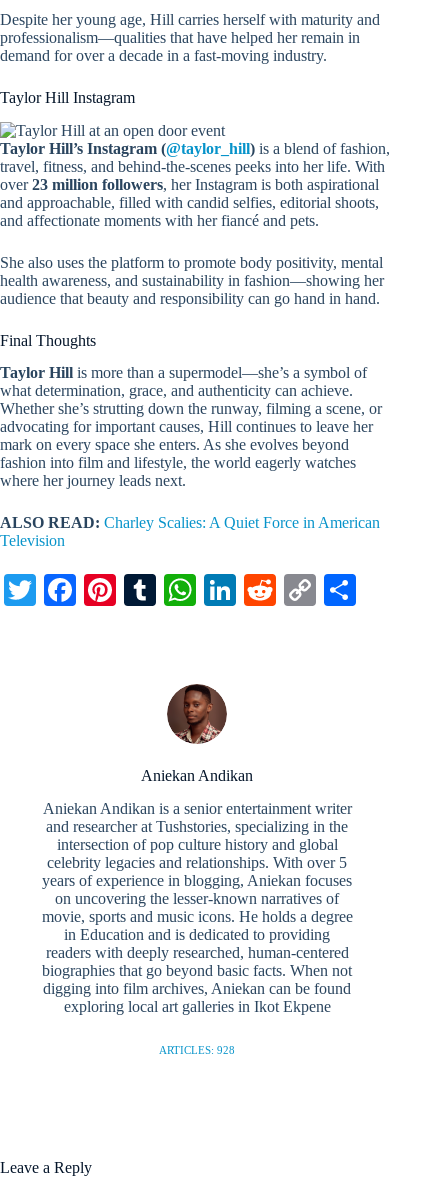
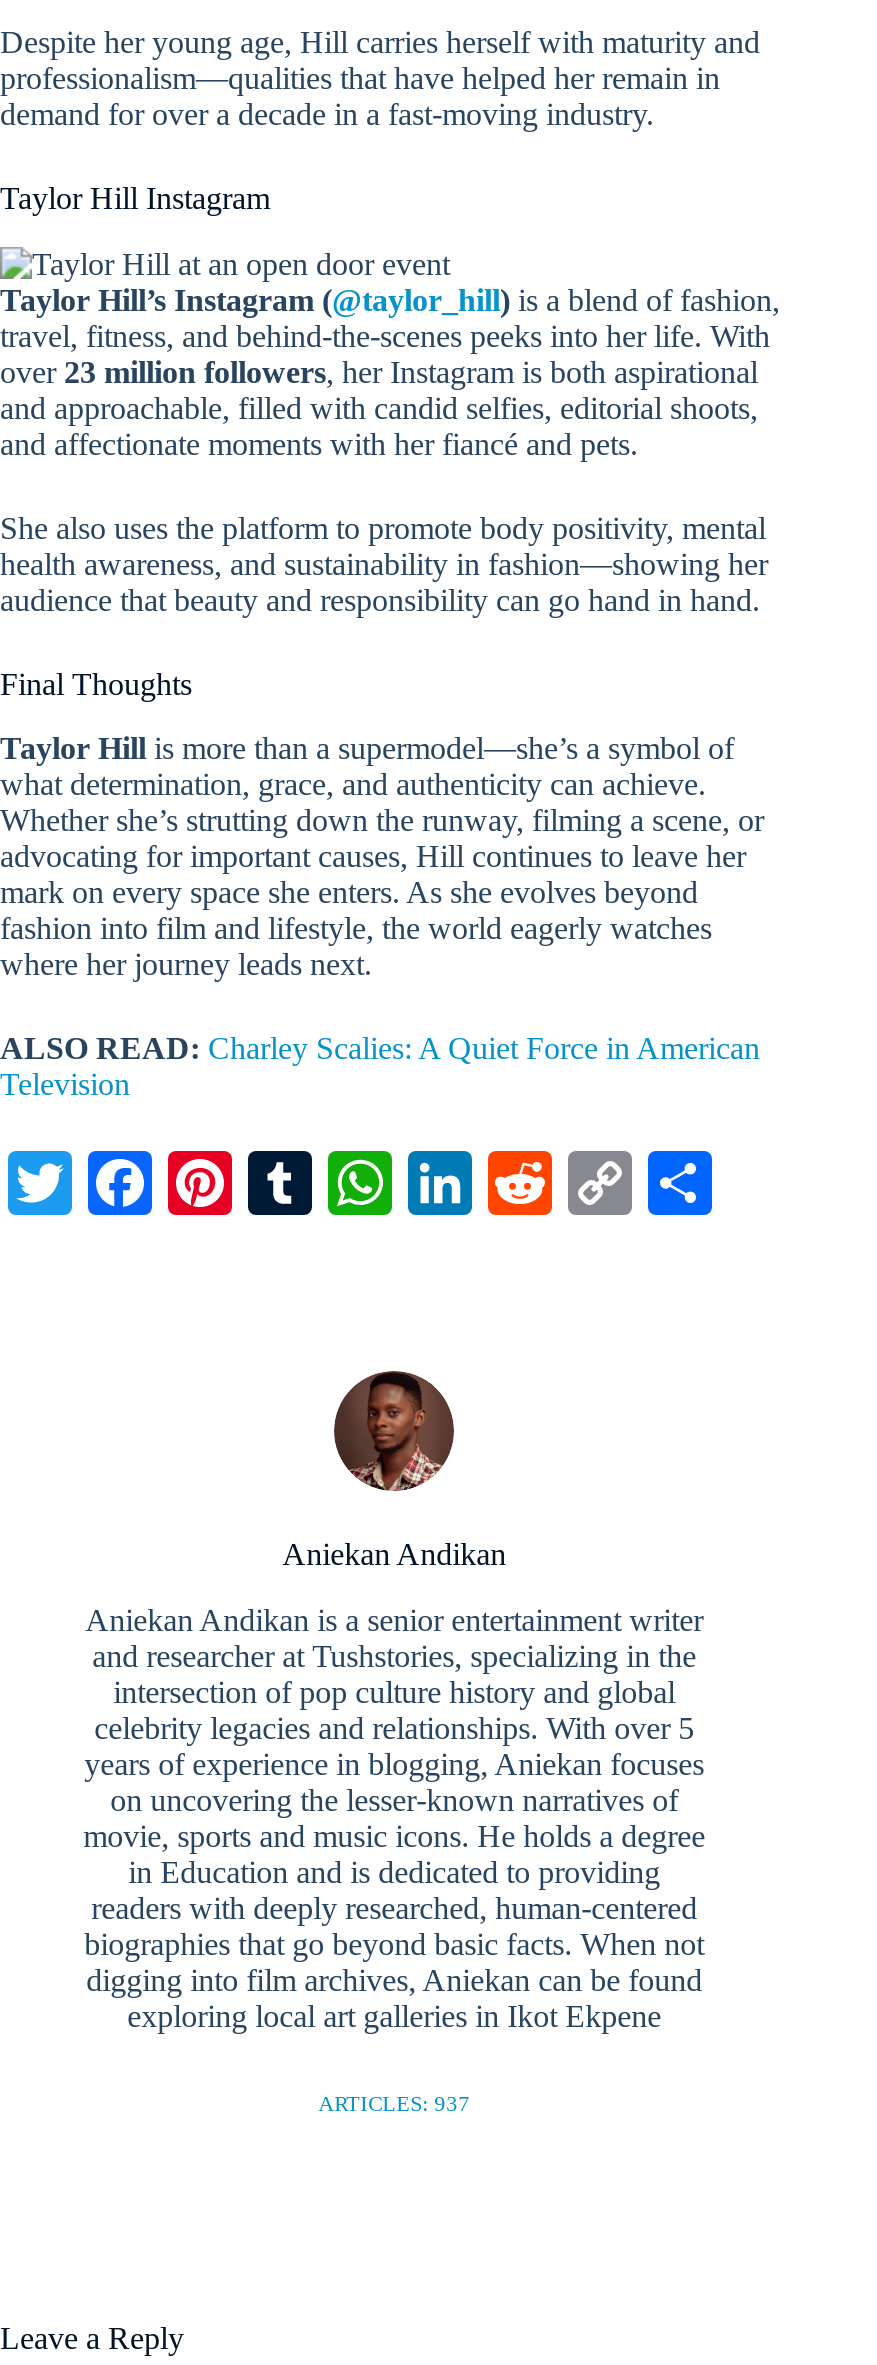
[159,1044,235,1056] ARTICLES: 928 -> [318,2091,470,2115] ARTICLES: 937

